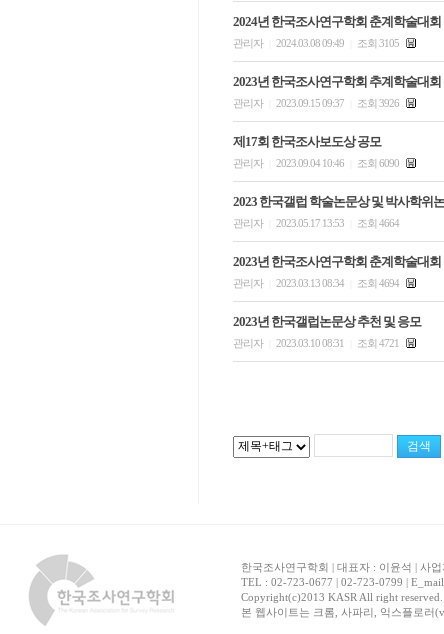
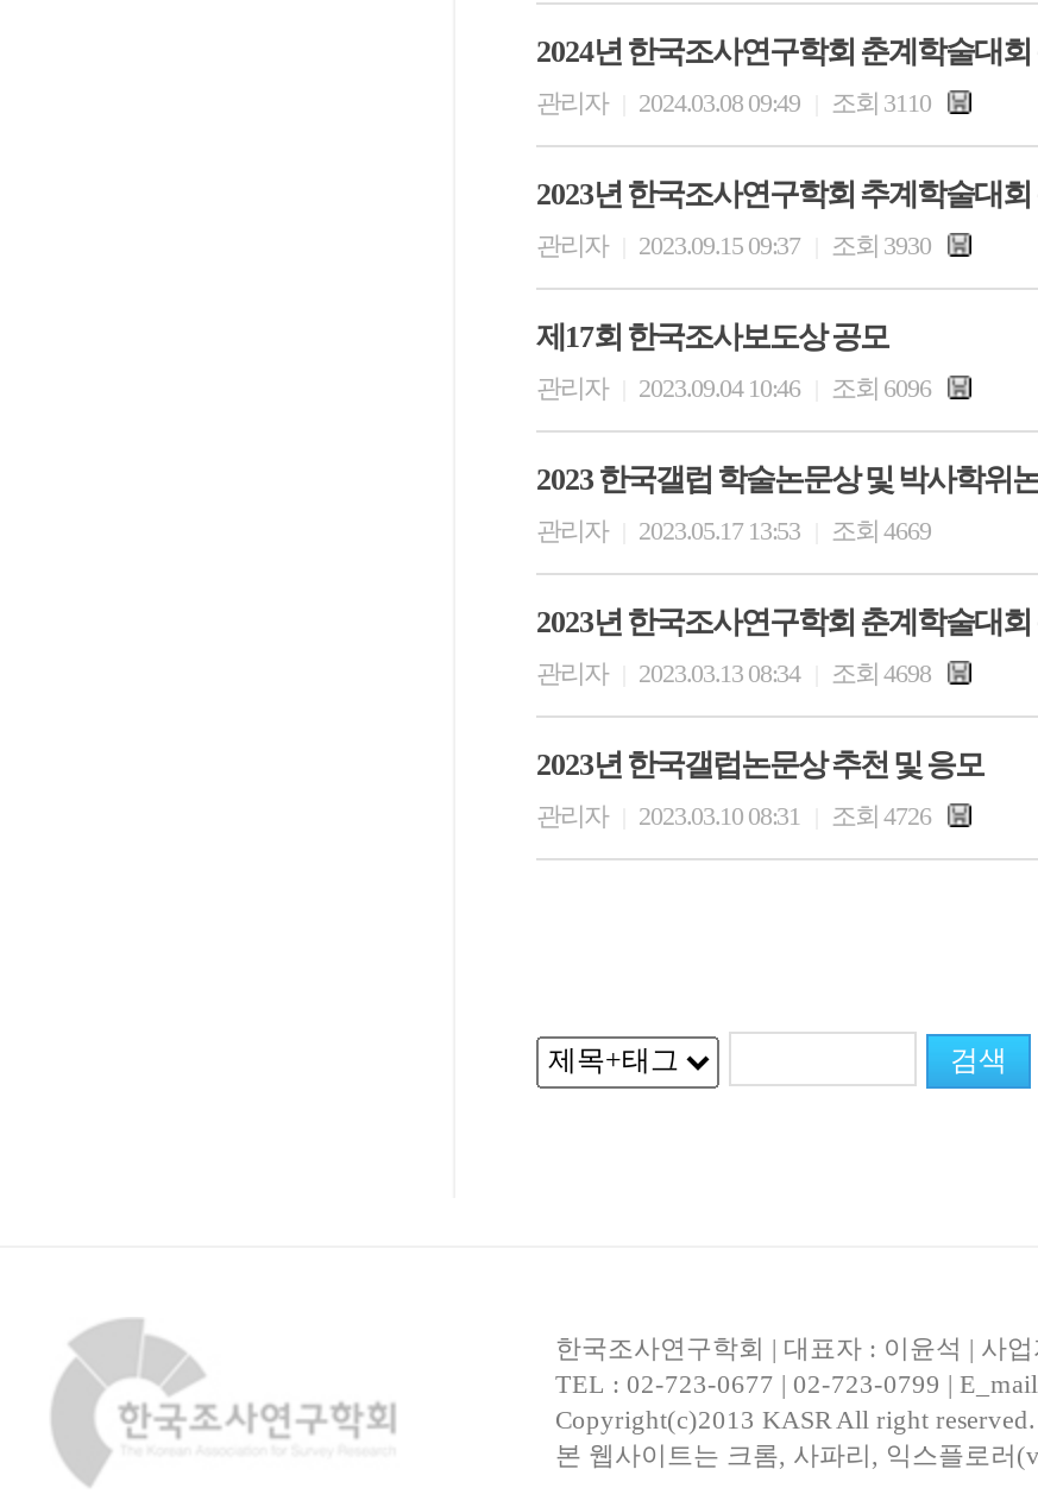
[233,37,401,49] 관리자 2024.03.08 09:49 조회 3105 -> [536,88,936,116] 관리자 2024.03.08 09:49 조회 3110
[233,97,401,109] 관리자 2023.09.15 09:37 조회 3926 -> [536,231,936,259] 관리자 2023.09.15 09:37 조회 3930
[233,157,401,169] 관리자 2023.09.04 10:46 조회 6090 -> [536,373,936,402] 관리자 2023.09.04 10:46 조회 6096
[233,217,399,229] 관리자 2023.05.17 13:53 조회 4664 -> [536,516,931,544] 관리자 2023.05.17 13:53 조회 4669
[233,277,401,289] 관리자 2023.03.13 08:34 조회 4694 -> [536,658,936,687] 관리자 2023.03.13 08:34 조회 4698
[233,337,401,349] 관리자 2023.03.10 08:31 조회 4721 -> [536,801,936,830] 관리자 2023.03.10 08:31 조회 4726

